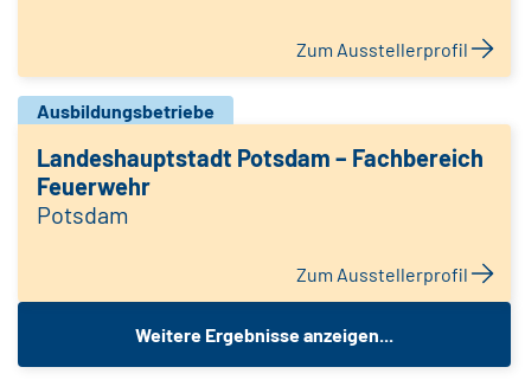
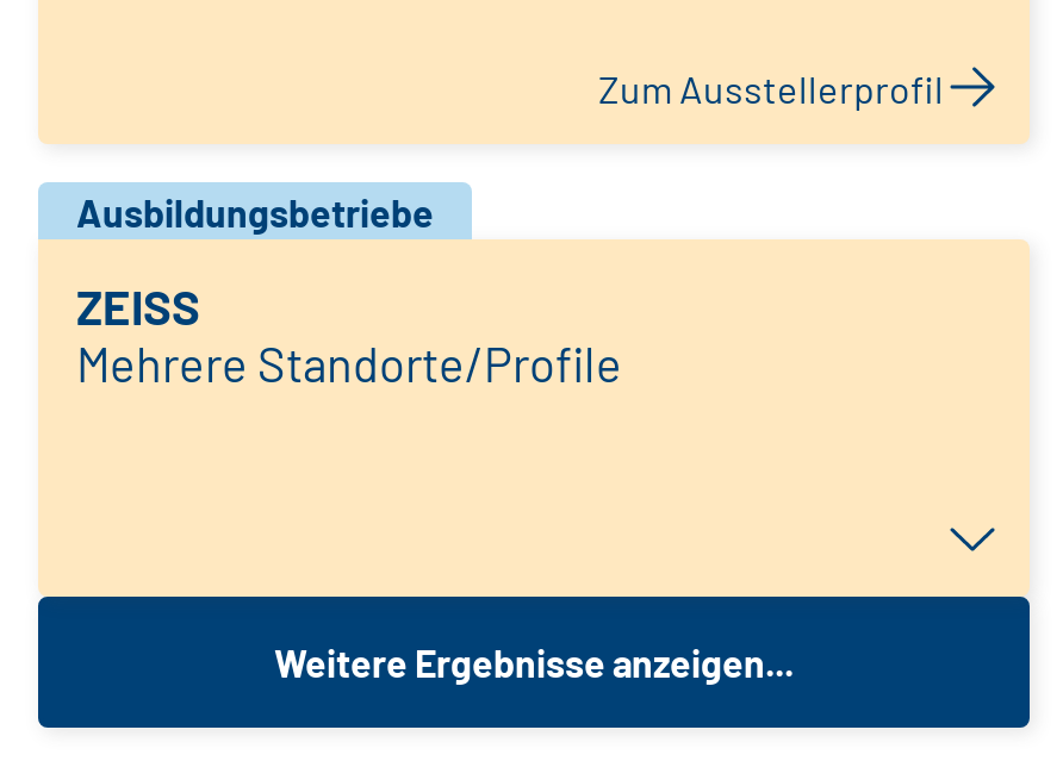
[37,143,484,285] Landeshauptstadt Potsdam – Fachbereich | Feuerwehr | Potsdam | Zum Ausstellerprofil -> [76,278,622,392] ZEISS | Mehrere Standorte/Profile

